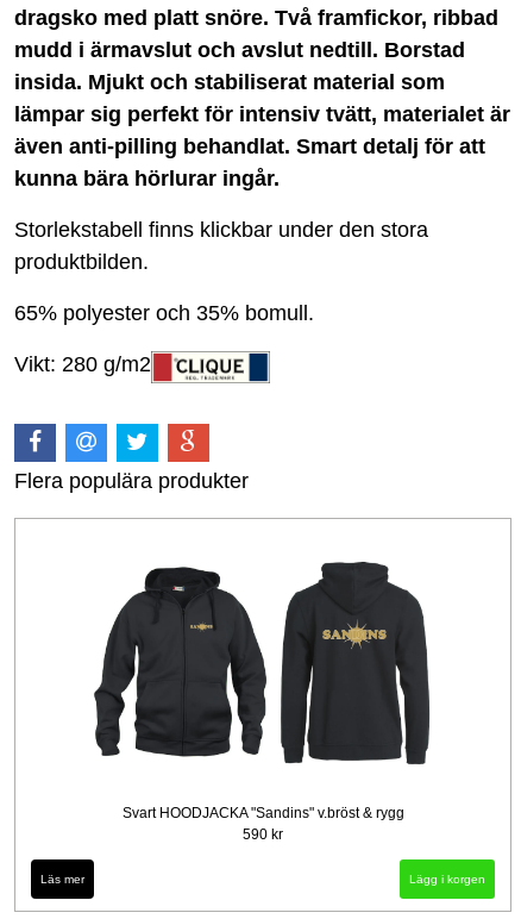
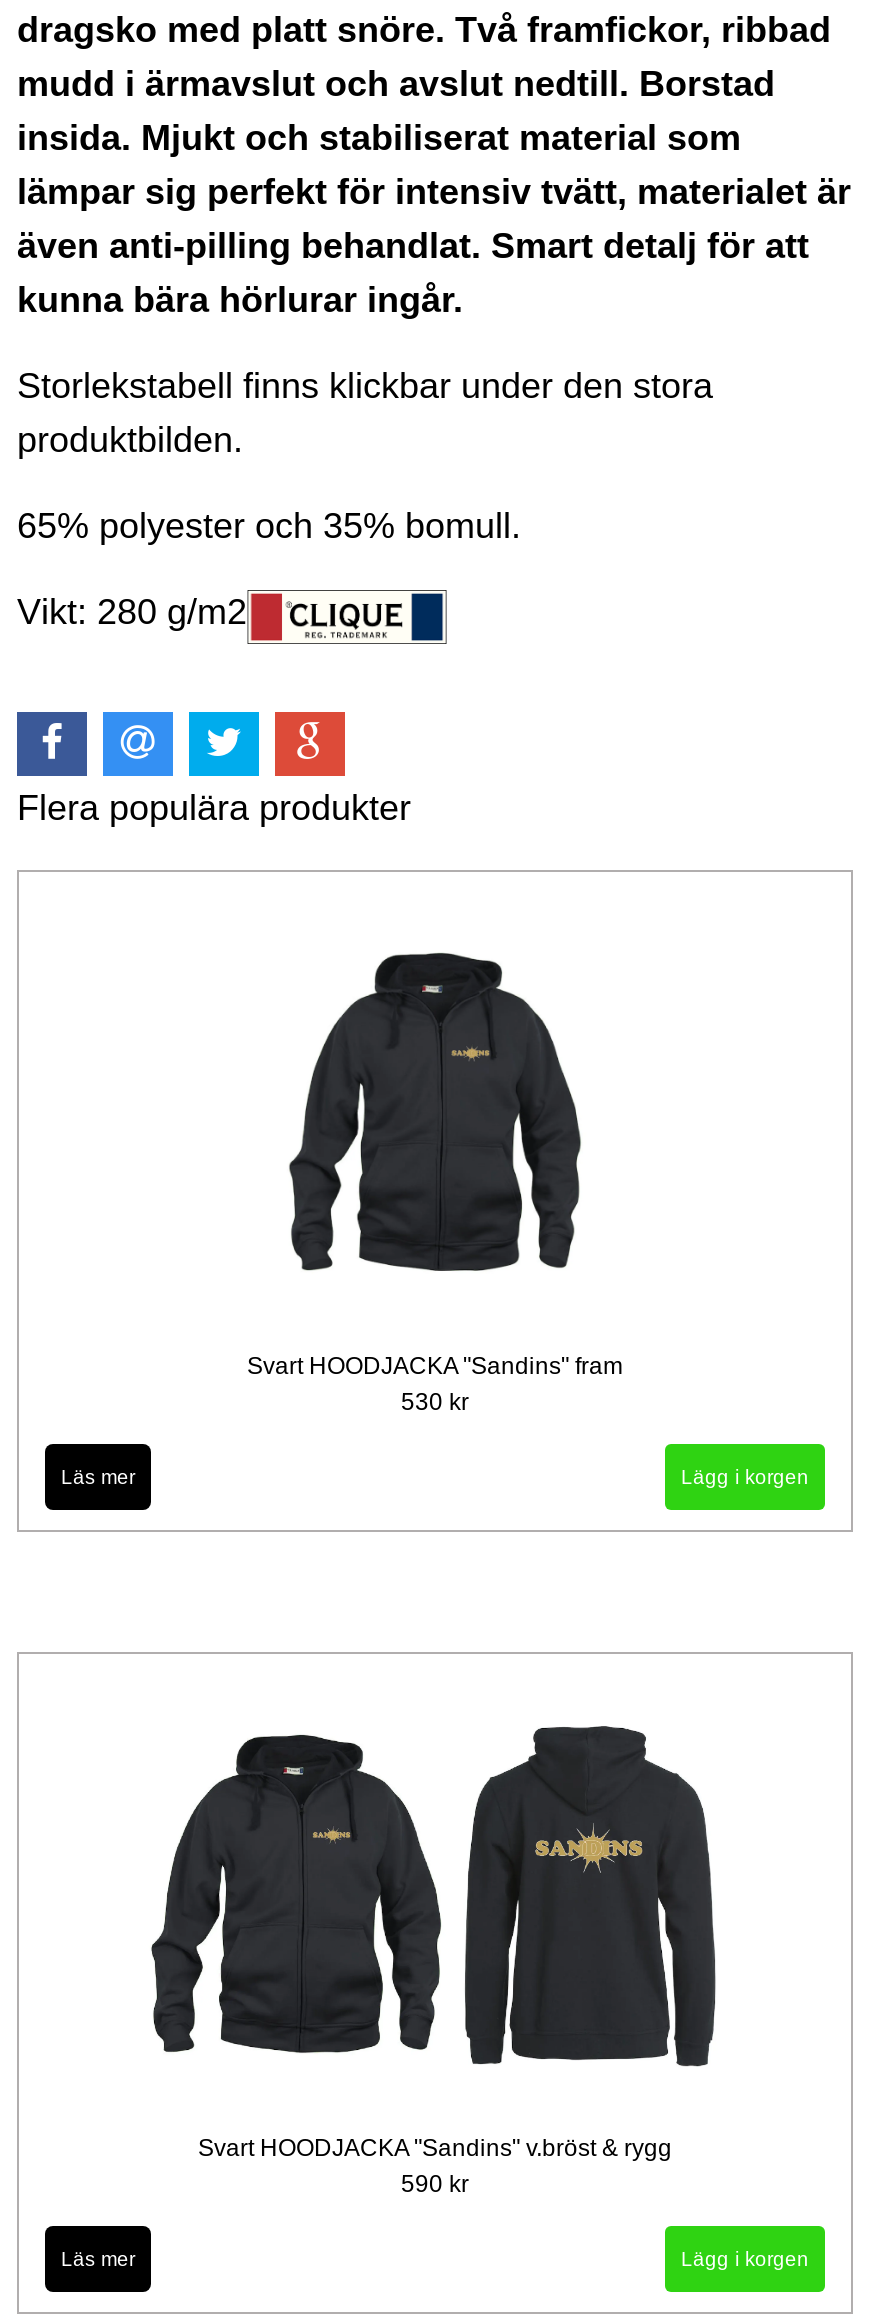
none -> [61,952,809,1488] [image] | Svart HOODJACKA "Sandins" fram | 530 kr | Läs mer | Lägg i korgen

